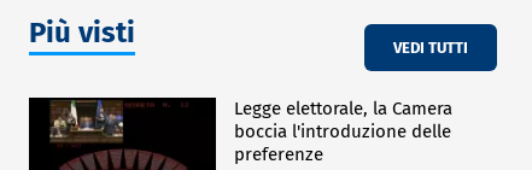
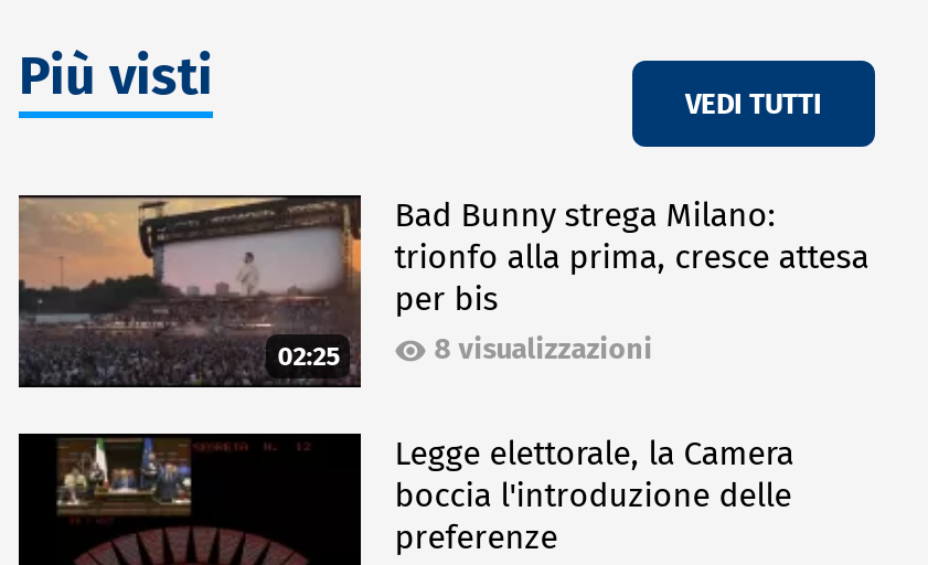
none -> [17,195,363,390] [image] | 02:25
none -> [394,196,869,366] Bad Bunny strega Milano: | trionfo alla prima, cresce attesa | per bis | 8 visualizzazioni

